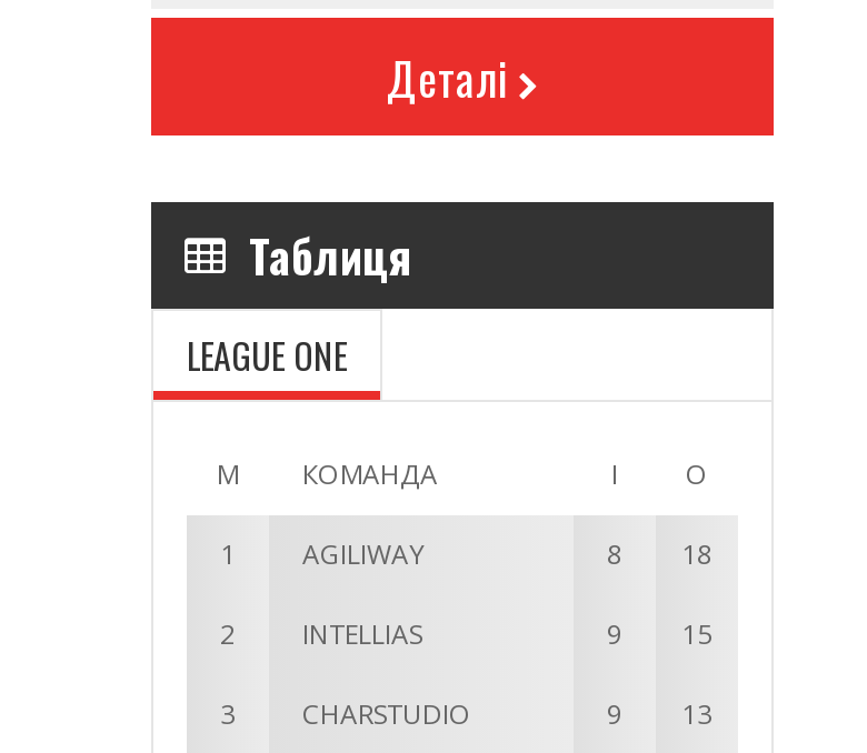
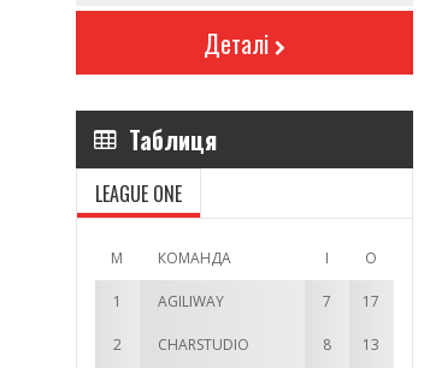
[607,535,622,573] 8 -> [323,291,331,311] 7
[681,535,712,573] 18 -> [363,291,380,311] 17
[220,615,712,733] INTELLIAS | 9 | 15 | 3 -> none
[607,695,712,733] 9 13 -> [323,334,380,355] 8 13

